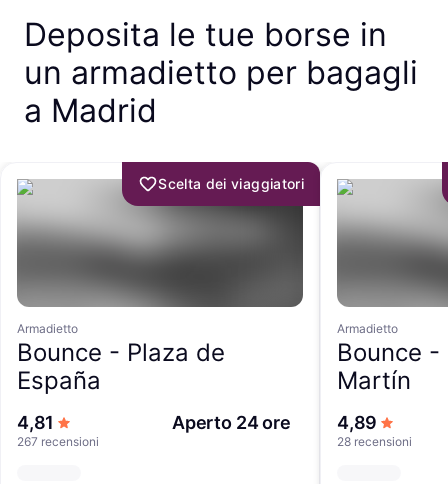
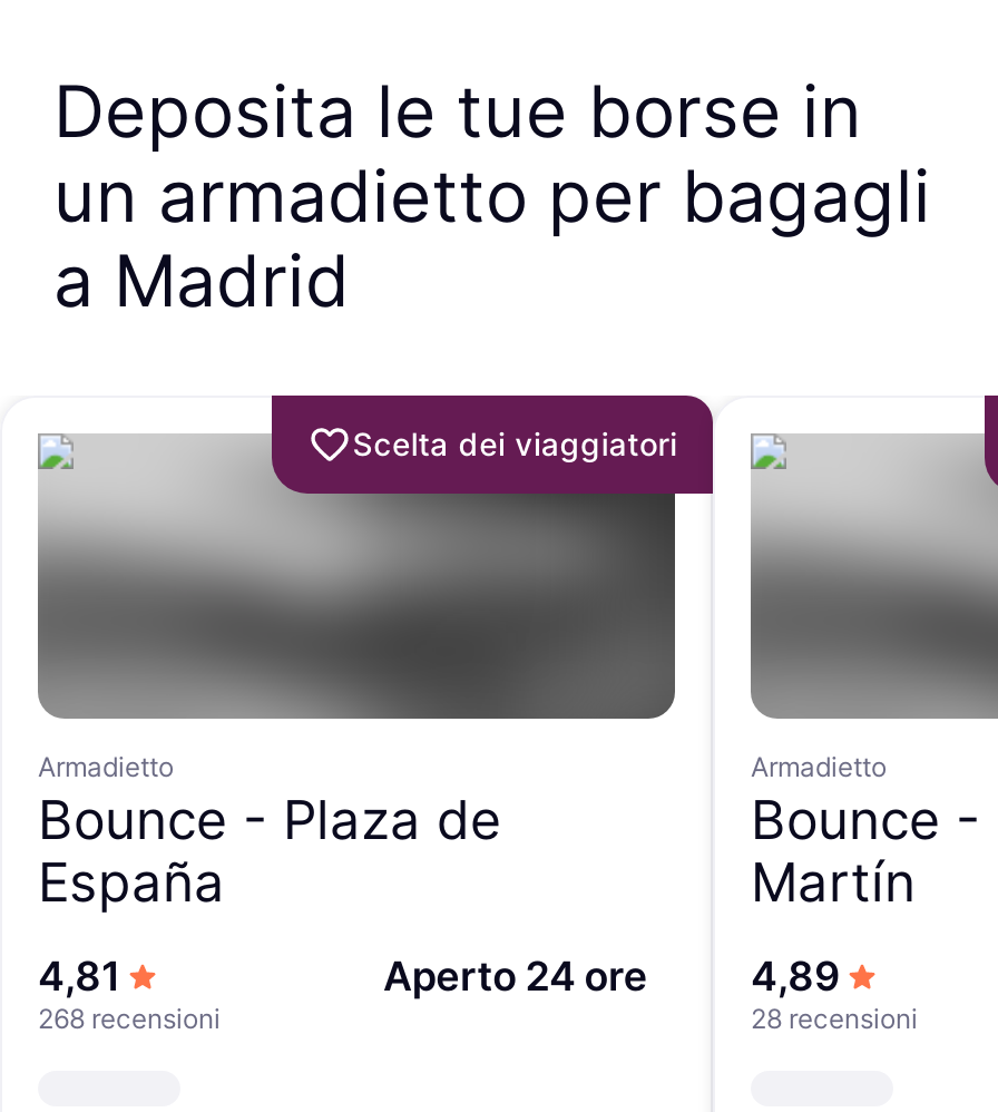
[17,434,99,449] 267 recensioni -> [38,1002,221,1035] 268 recensioni

